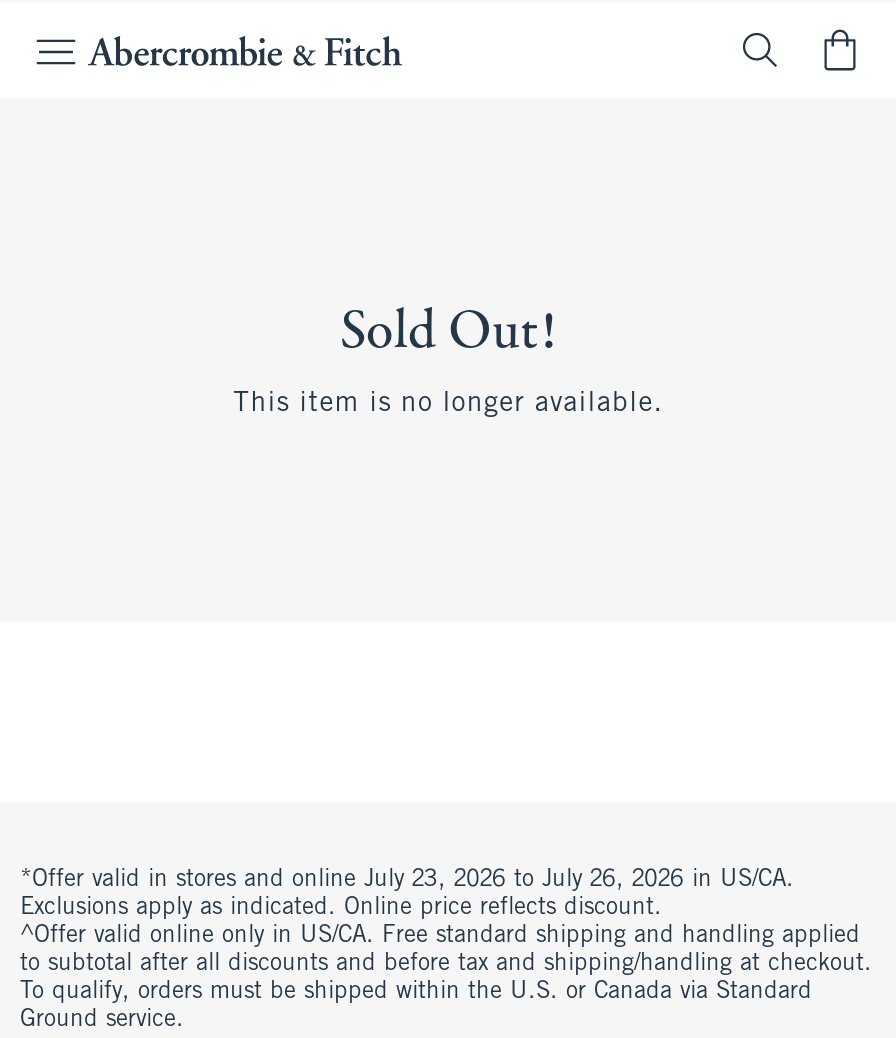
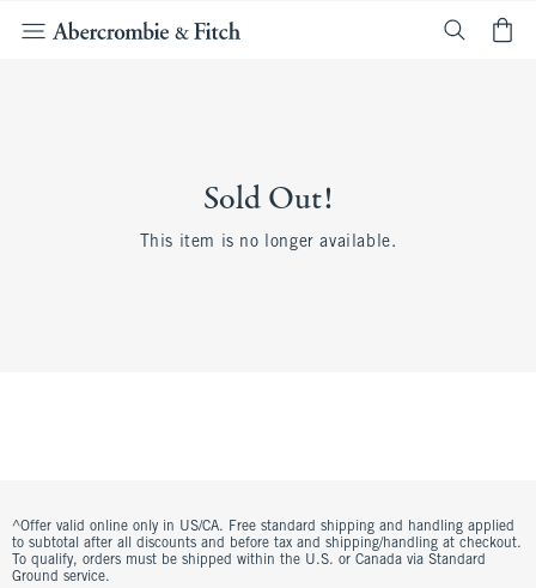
[20,868,794,920] *Offer valid in stores and online July 23, 2026 to July 26, 2026 in US/CA. | Exclusions apply as indicated. Online price reflects discount. -> none

